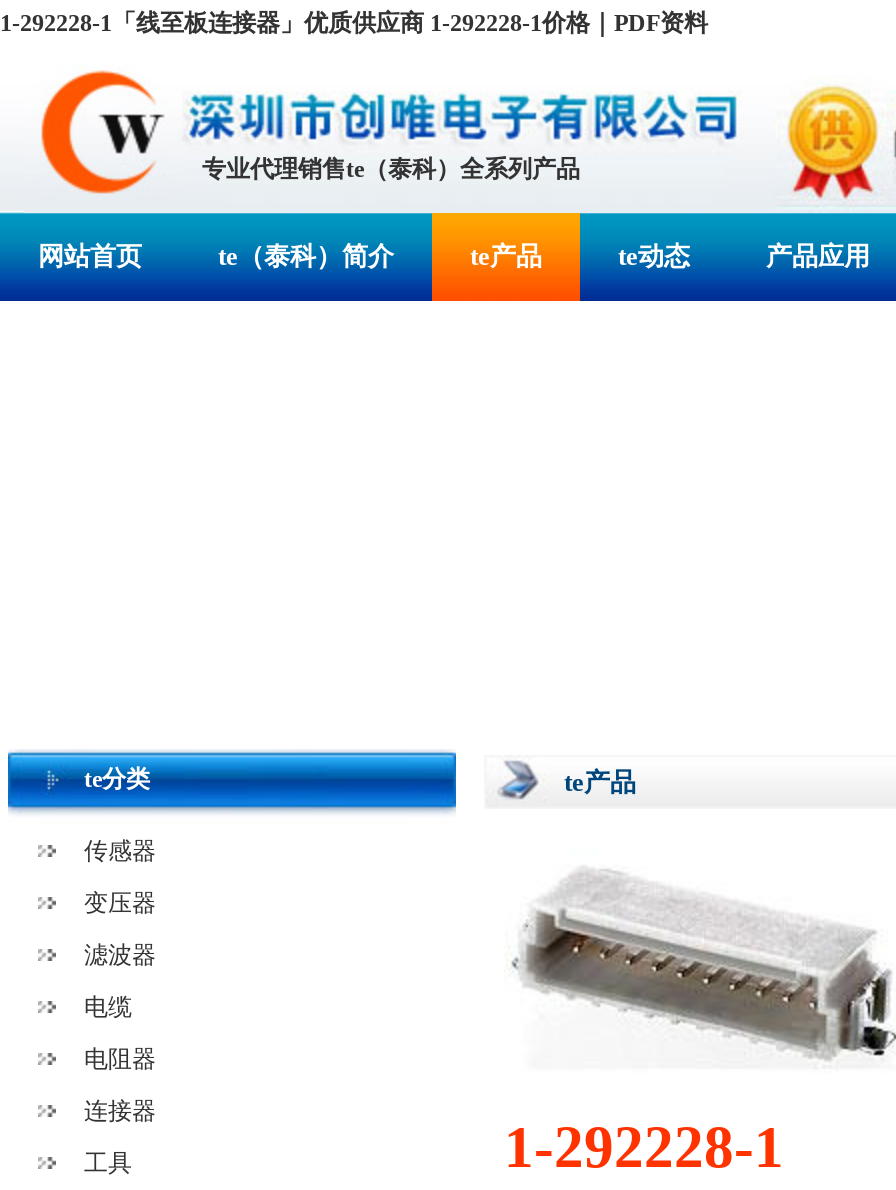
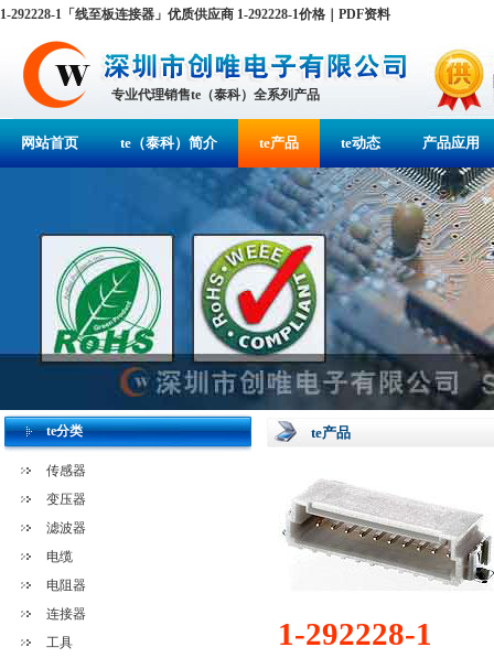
none -> [3,166,491,411] [image]

